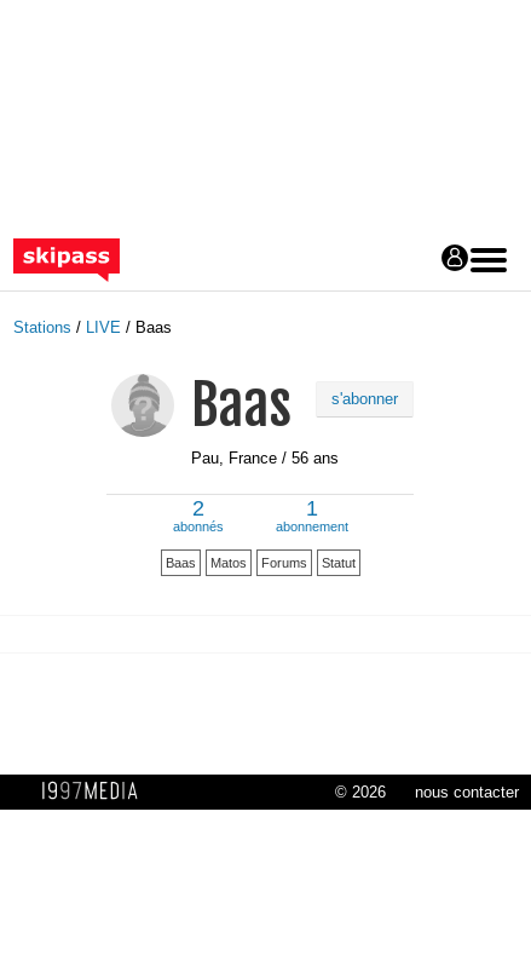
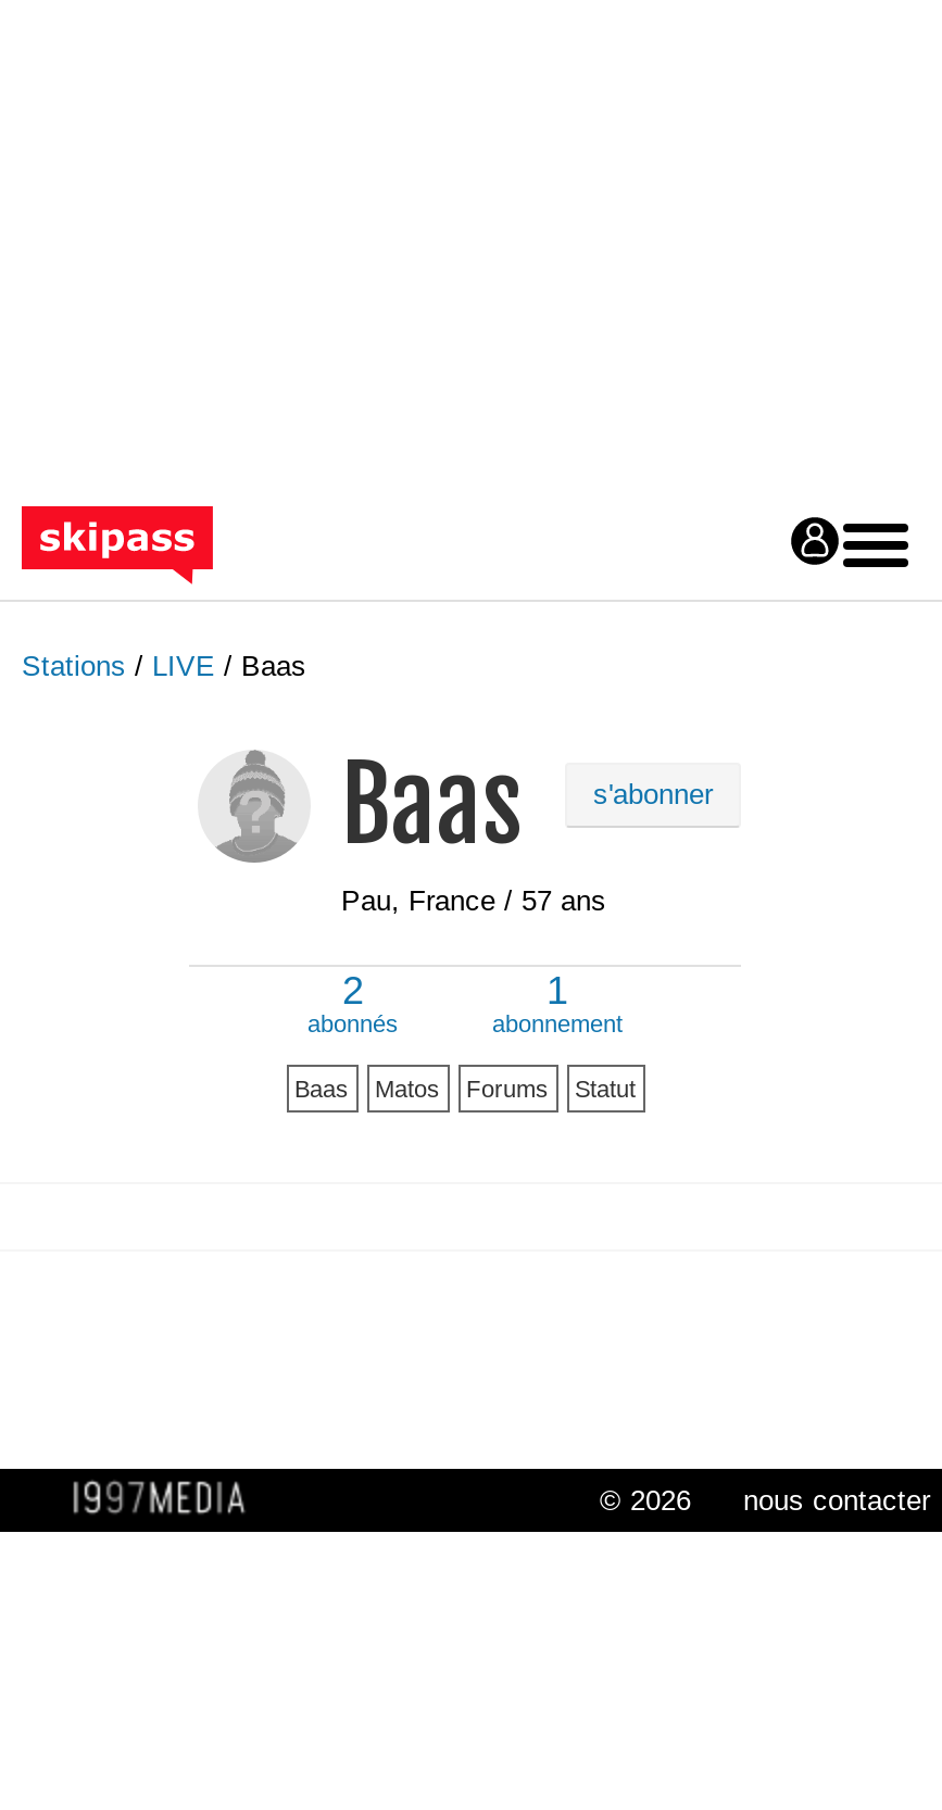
[191,449,339,467] Pau, France / 56 ans -> [341,884,606,917] Pau, France / 57 ans

